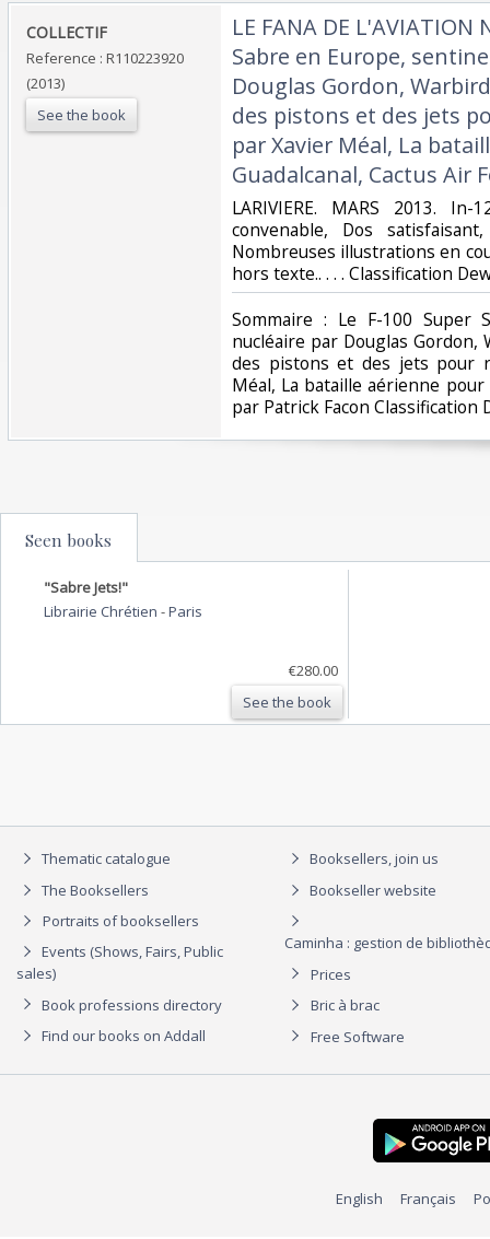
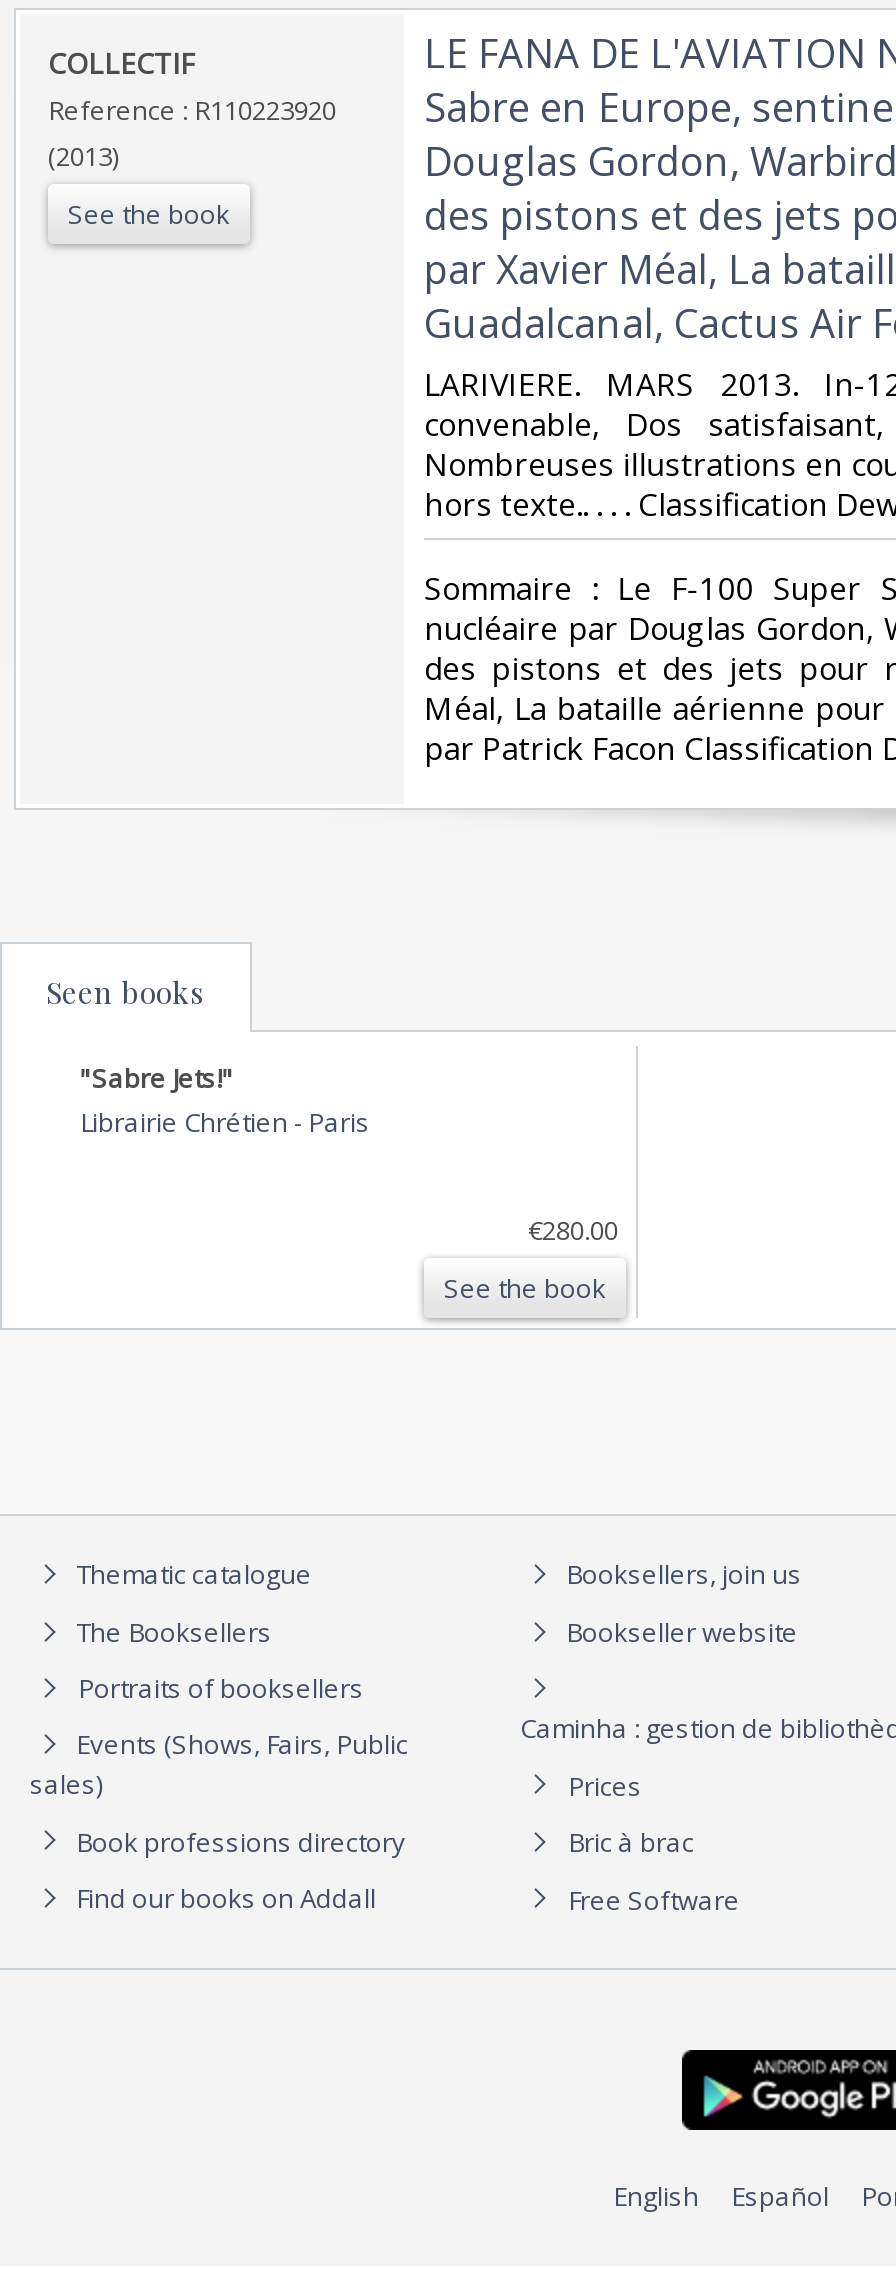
[400,1188,456,1208] Français -> [731,2177,829,2213] Español

